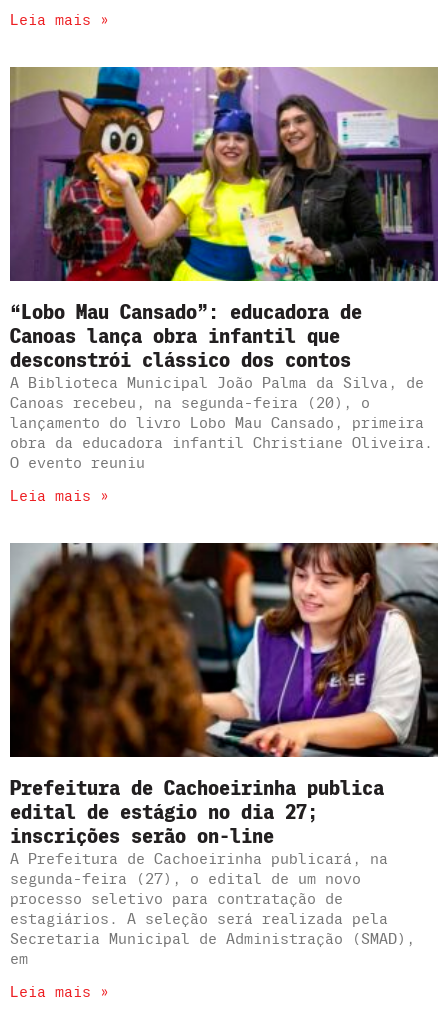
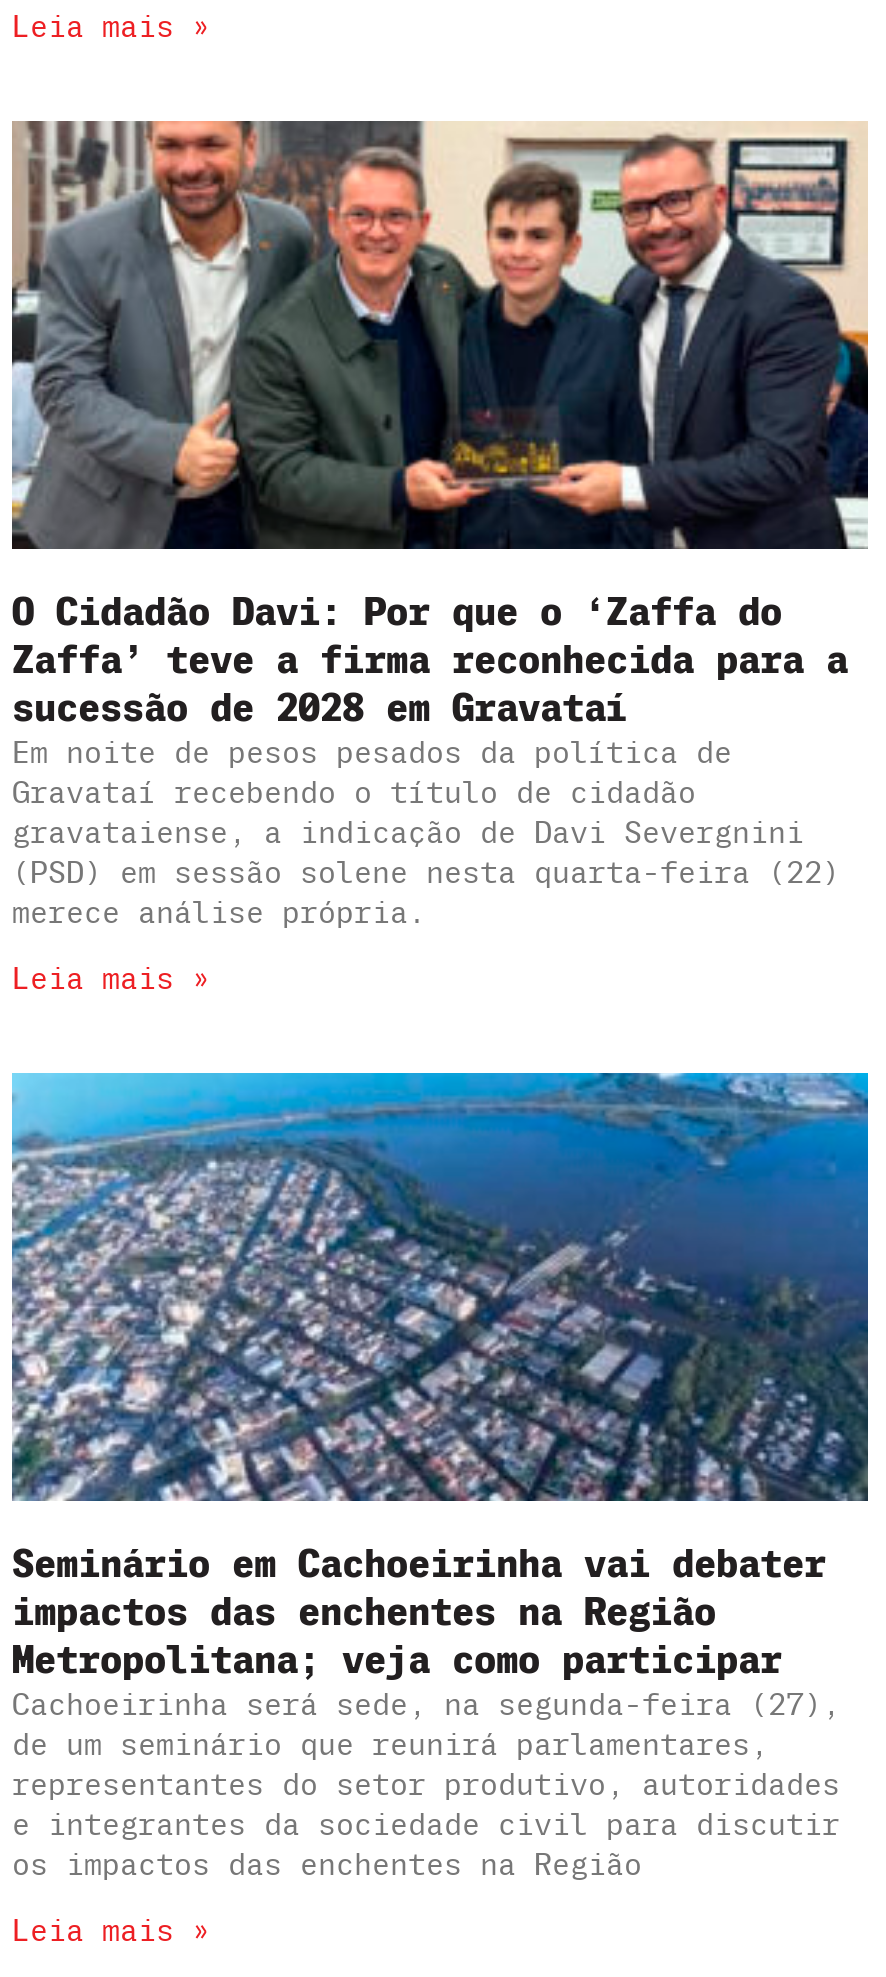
[9,66,439,472] [image] | “Lobo Mau Cansado”: educadora de | Canoas lança obra infantil que | desconstrói clássico dos contos | A Biblioteca Municipal João Palma da Silva, de | Canoas recebeu, na segunda-feira (20), o | lançamento do livro Lobo Mau Cansado, primeira | obra da educadora infantil Christiane Oliveira. | O evento reuniu -> [10,119,870,932] [image] | O Cidadão Davi: Por que o ‘Zaffa do | Zaffa’ teve a firma reconhecida para a | sucessão de 2028 em Gravataí | Em noite de pesos pesados da política de | Gravataí recebendo o título de cidadão | gravataiense, a indicação de Davi Severgnini | (PSD) em sessão solene nesta quarta-feira (22) | merece análise própria.
[9,542,439,968] [image] | Prefeitura de Cachoeirinha publica | edital de estágio no dia 27; | inscrições serão on-line | A Prefeitura de Cachoeirinha publicará, na | segunda-feira (27), o edital de um novo | processo seletivo para contratação de | estagiários. A seleção será realizada pela | Secretaria Municipal de Administração (SMAD), | em -> [10,1071,870,1884] [image] | Seminário em Cachoeirinha vai debater | impactos das enchentes na Região | Metropolitana; veja como participar | Cachoeirinha será sede, na segunda-feira (27), | de um seminário que reunirá parlamentares, | representantes do setor produtivo, autoridades | e integrantes da sociedade civil para discutir | os impactos das enchentes na Região

